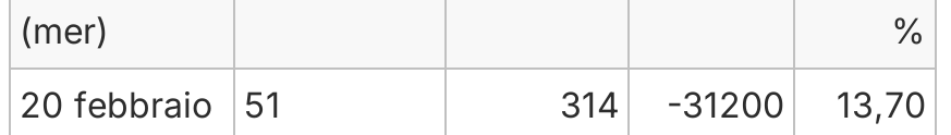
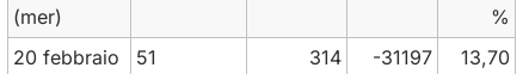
[560,83,926,126] 314 -31200 13,70 -> [309,45,510,69] 314 -31197 13,70

